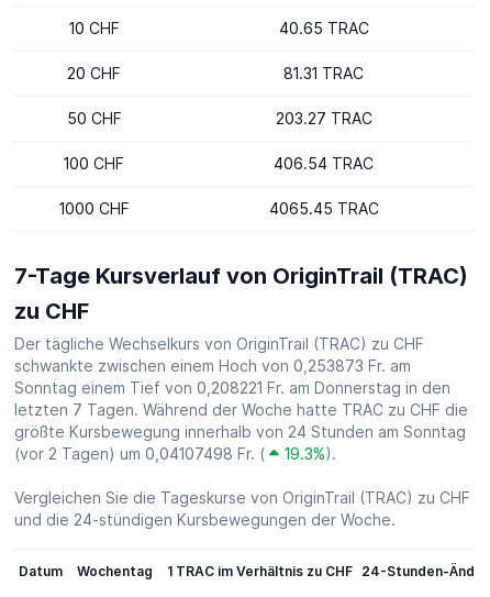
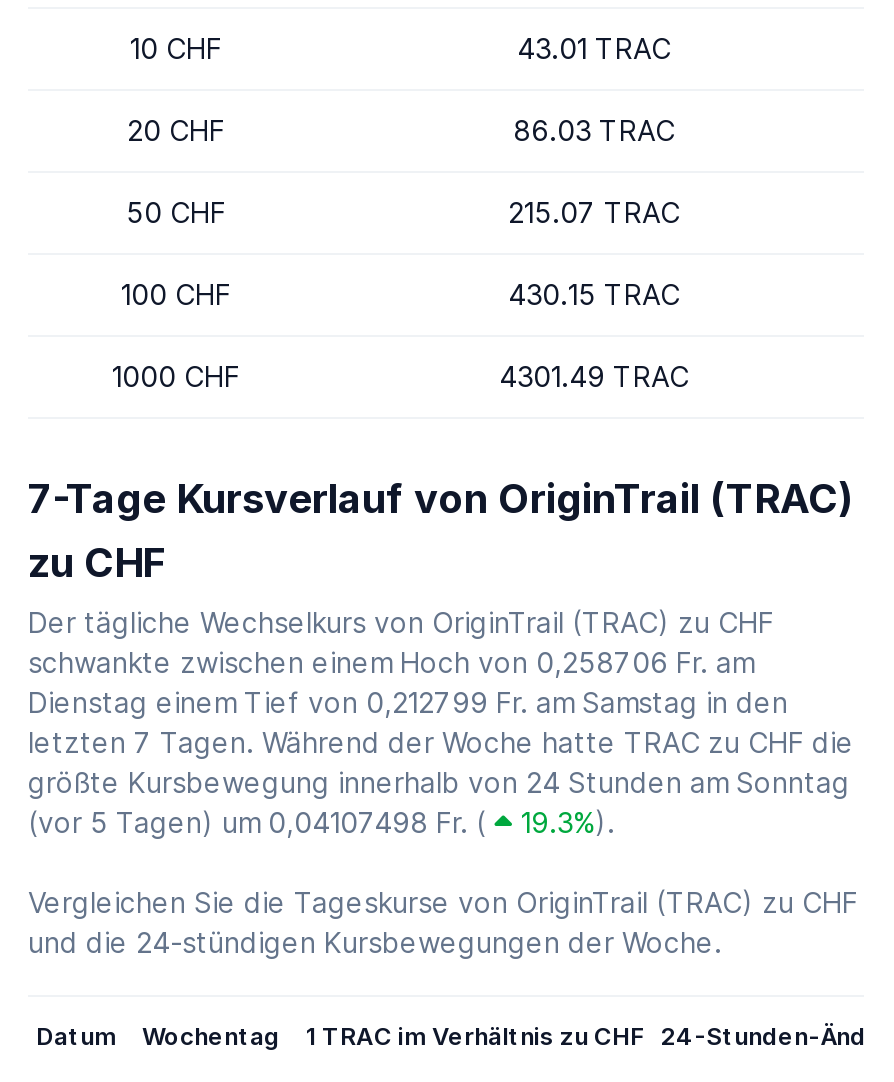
[279,19,369,37] 40.65 TRAC -> [517,31,671,65] 43.01 TRAC
[283,64,364,82] 81.31 TRAC -> [513,113,675,147] 86.03 TRAC
[275,109,372,128] 203.27 TRAC -> [508,195,680,229] 215.07 TRAC
[274,154,374,173] 406.54 TRAC -> [508,277,680,311] 430.15 TRAC
[269,199,378,218] 4065.45 TRAC -> [499,359,689,393] 4301.49 TRAC
[14,356,411,375] schwankte zwischen einem Hoch von 0,253873 Fr. am -> [28,645,754,679] schwankte zwischen einem Hoch von 0,258706 Fr. am
[14,378,450,397] Sonntag einem Tief von 0,208221 Fr. am Donnerstag in den -> [28,685,788,719] Dienstag einem Tief von 0,212799 Fr. am Samstag in den
[14,444,265,463] (vor 2 Tagen) um 0,04107498 Fr. ( -> [28,805,486,839] (vor 5 Tagen) um 0,04107498 Fr. (

